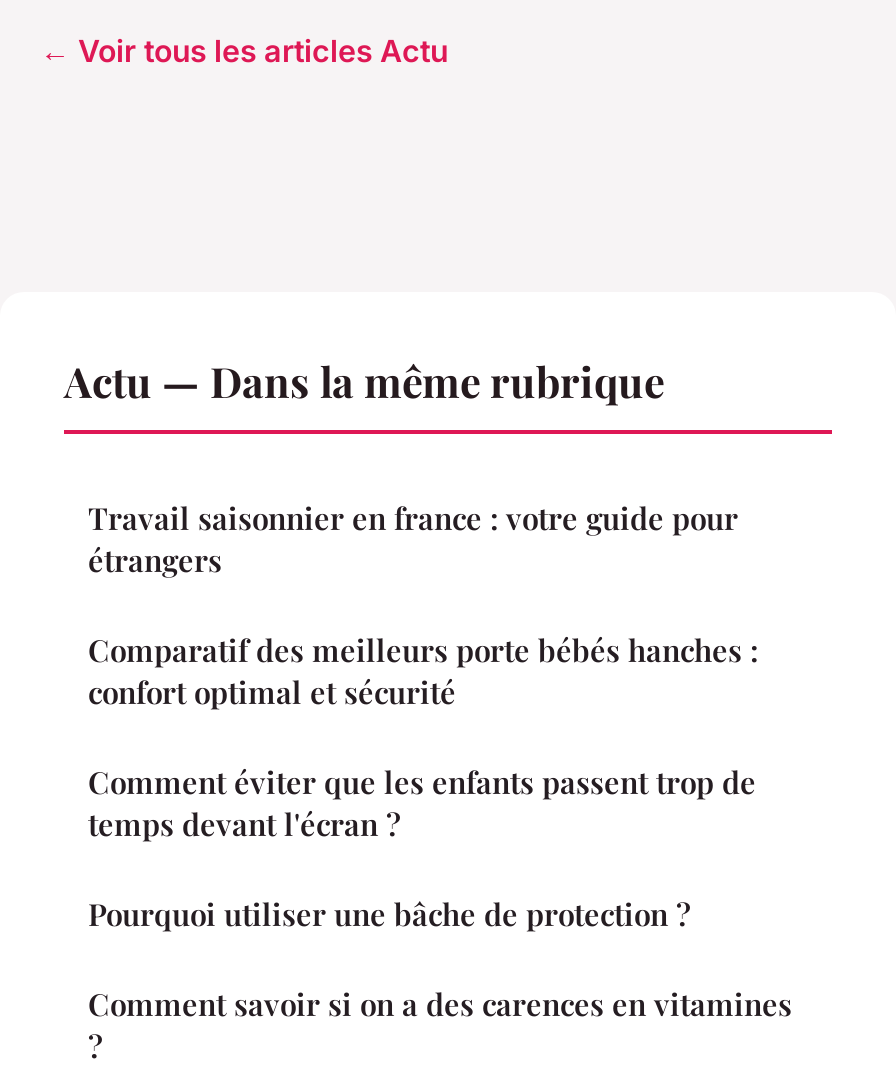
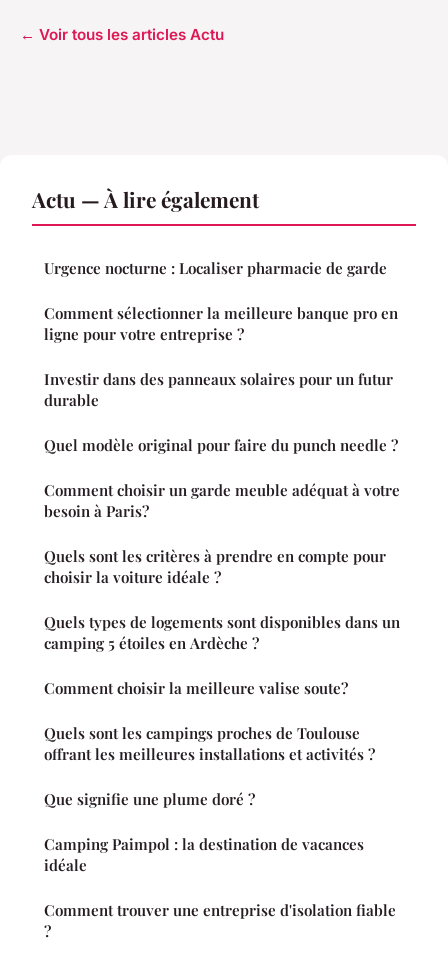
[64,352,792,1024] Actu — Dans la même rubrique | Travail saisonnier en france : votre guide pour | étrangers | Comparatif des meilleurs porte bébés hanches : | confort optimal et sécurité | Comment éviter que les enfants passent trop de | temps devant l'écran ? | Pourquoi utiliser une bâche de protection ? | Comment savoir si on a des carences en vitamines -> [32,185,400,920] Actu — À lire également | Urgence nocturne : Localiser pharmacie de garde | Comment sélectionner la meilleure banque pro en | ligne pour votre entreprise ? | Investir dans des panneaux solaires pour un futur | durable | Quel modèle original pour faire du punch needle ? | Comment choisir un garde meuble adéquat à votre | besoin à Paris? | Quels sont les critères à prendre en compte pour | choisir la voiture idéale ? | Quels types de logements sont disponibles dans un | camping 5 étoiles en Ardèche ? | Comment choisir la meilleure valise soute? | Quels sont les campings proches de Toulouse | offrant les meilleures installations et activités ? | Que signifie une plume doré ? | Camping Paimpol : la destination de vacances | idéale | Comment trouver une entreprise d'isolation fiable

